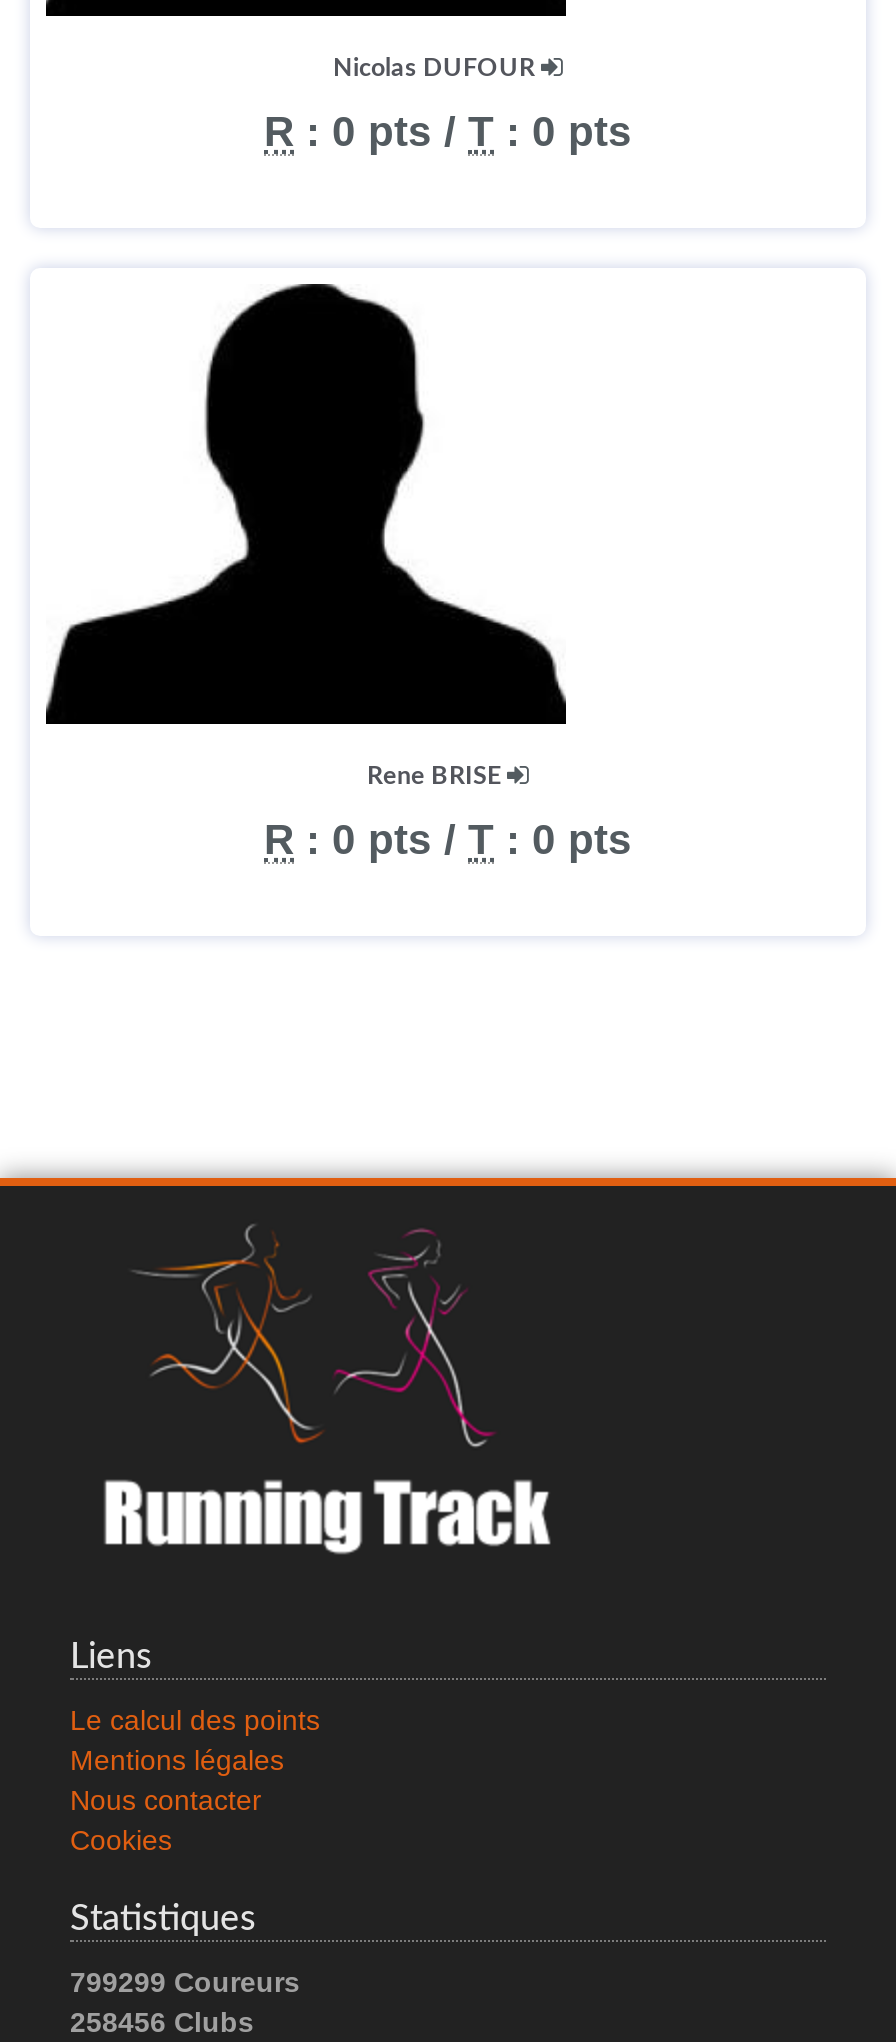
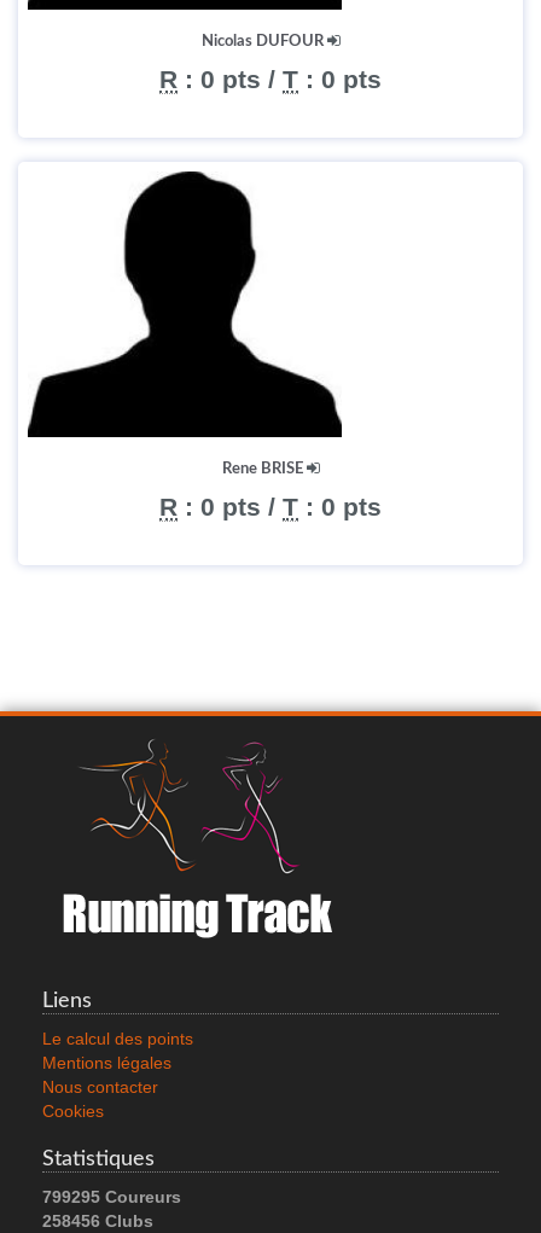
[70,1966,300,1998] 799299 Coureurs -> [42,1187,181,1206] 799295 Coureurs

